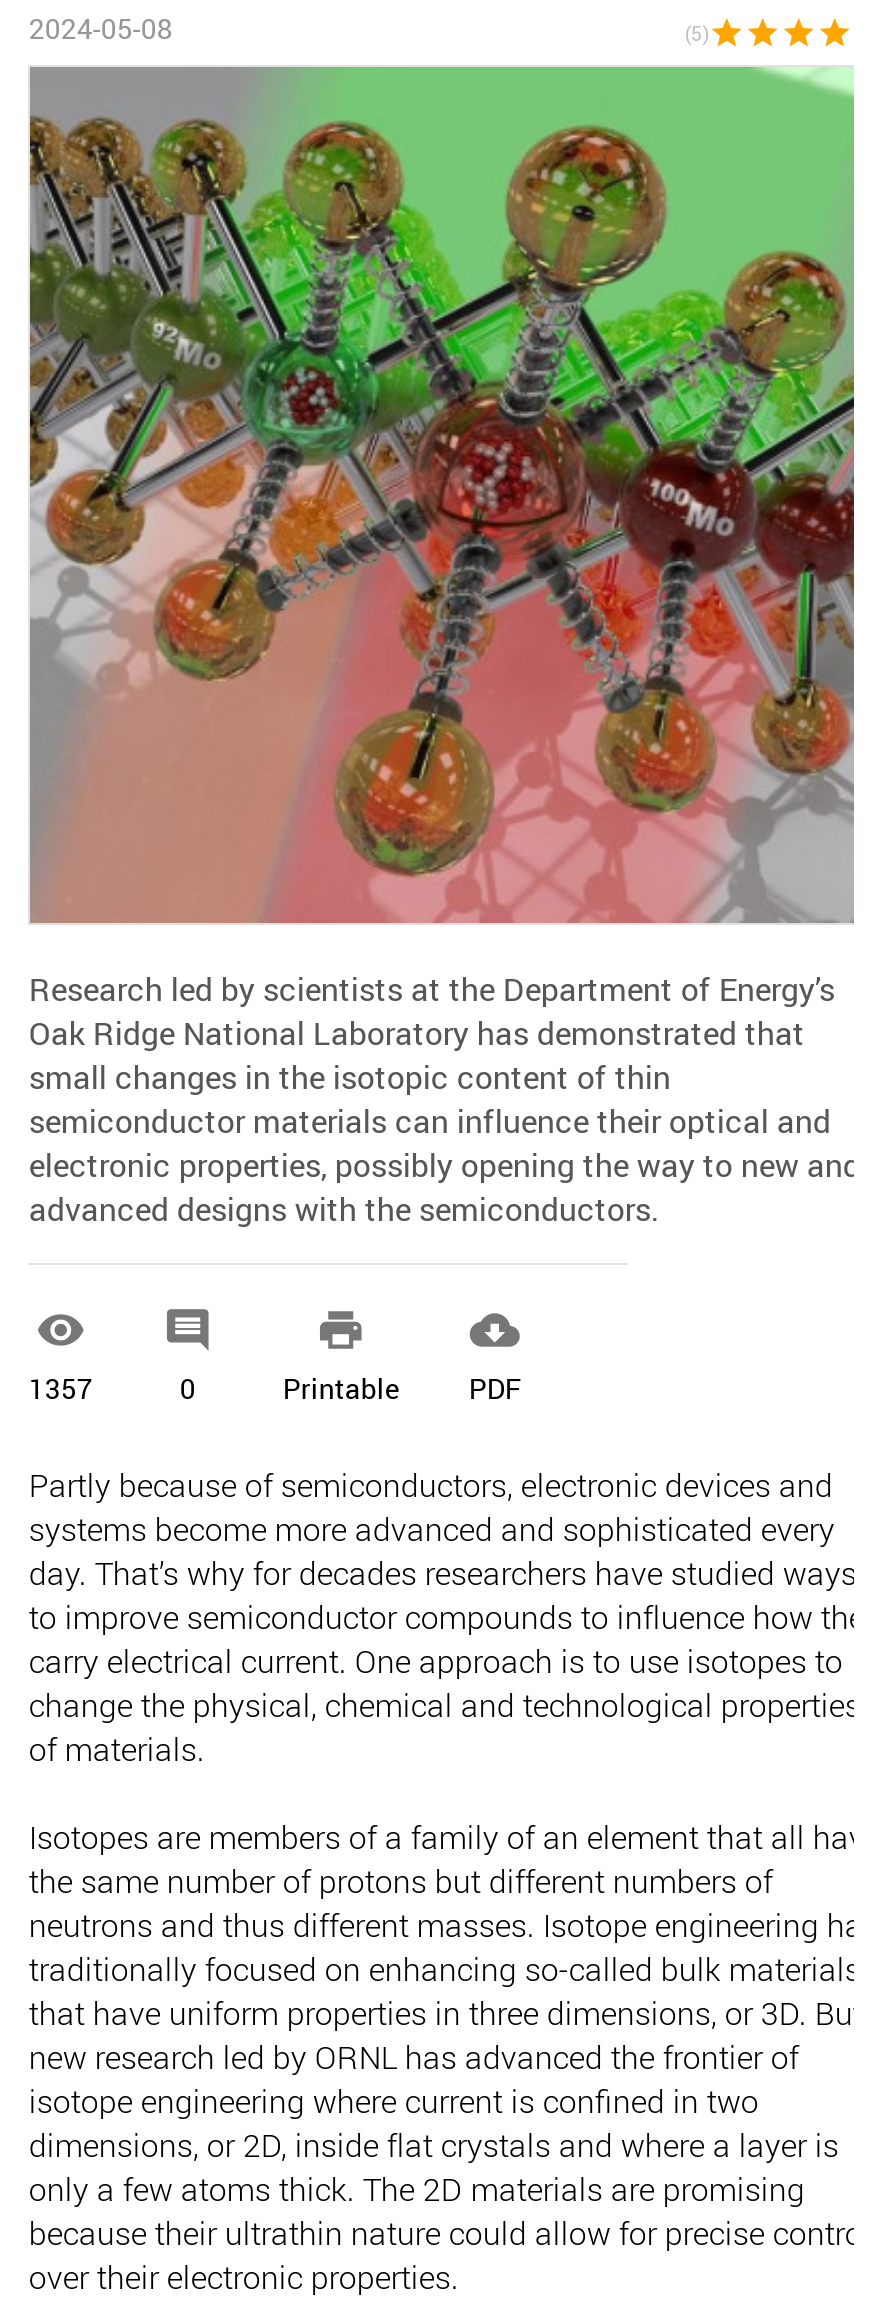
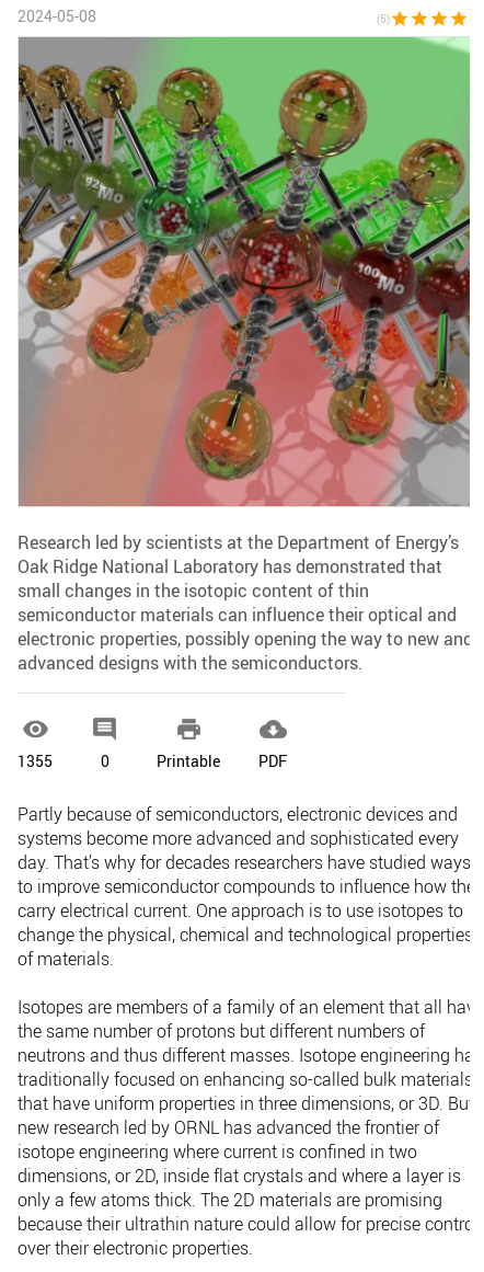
[29,1369,93,1407] 1357 -> [18,750,53,771] 1355

